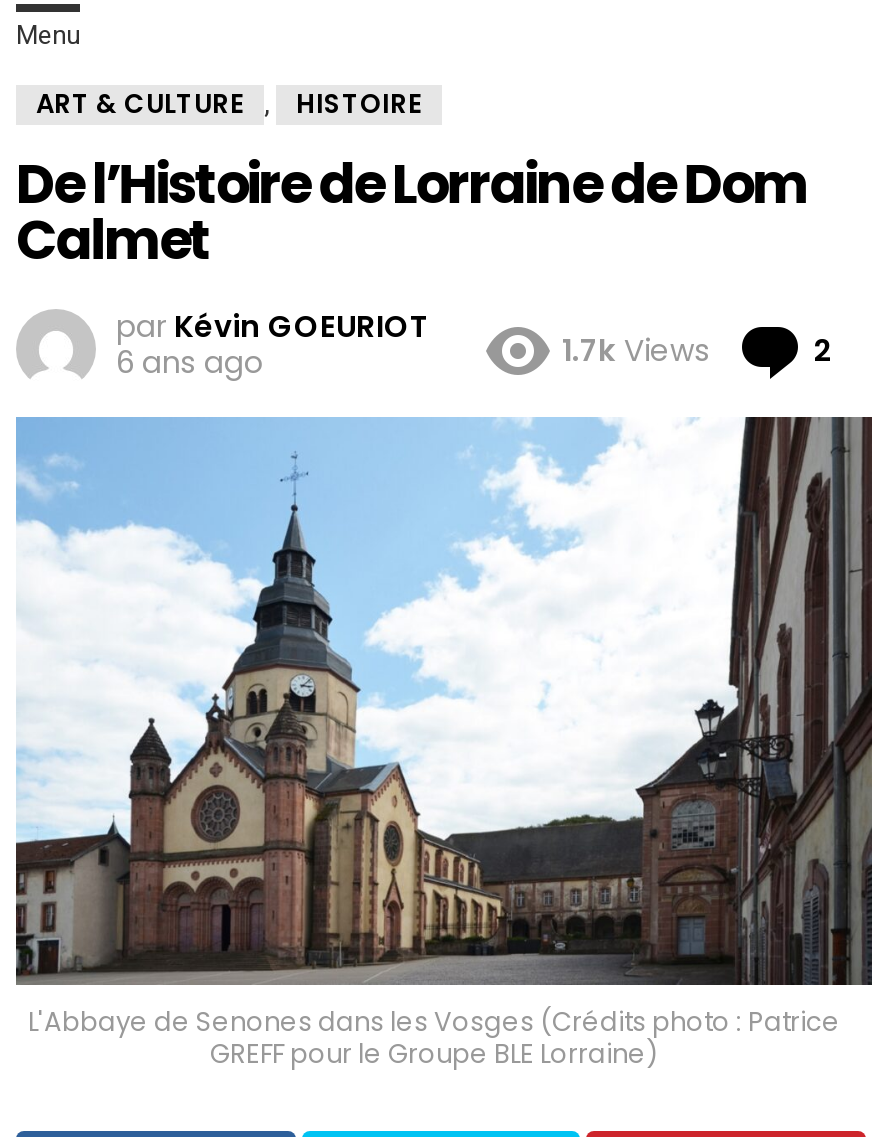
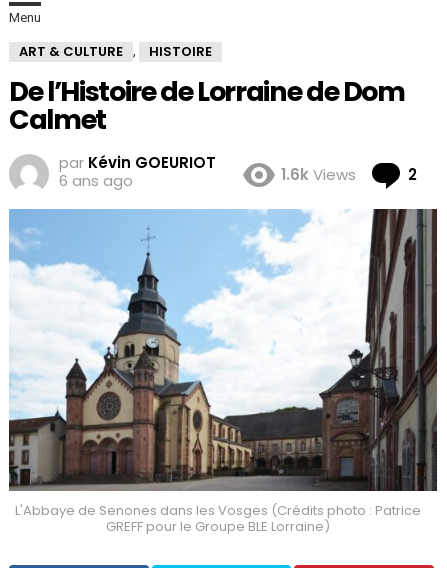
[562,328,710,370] 1.7k Views -> [281,163,356,184] 1.6k Views

